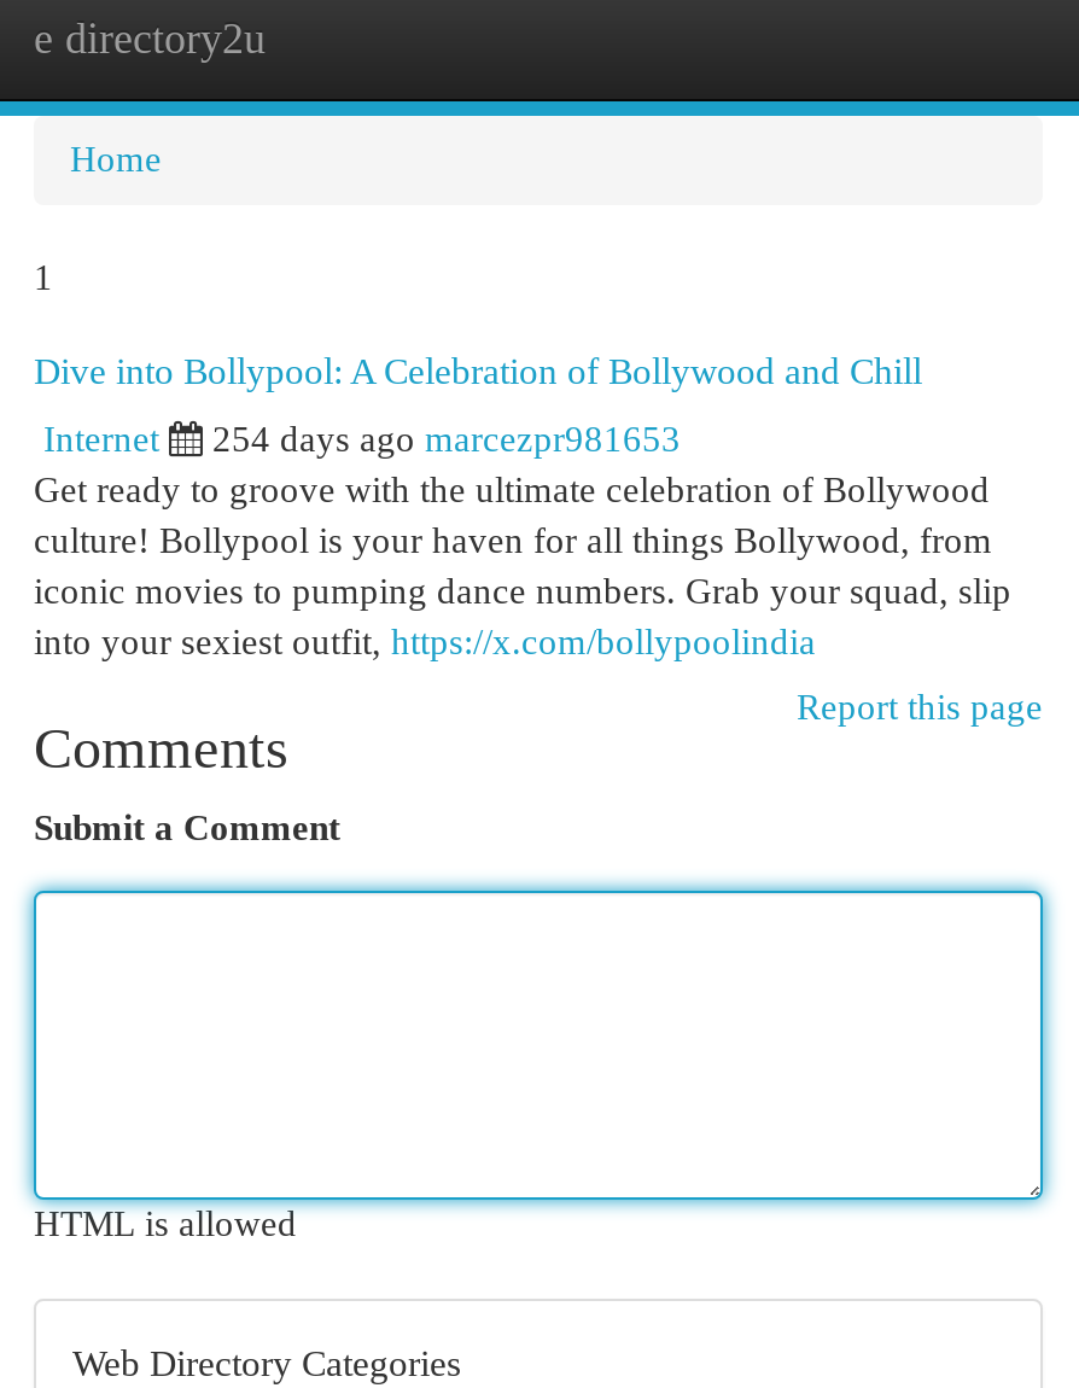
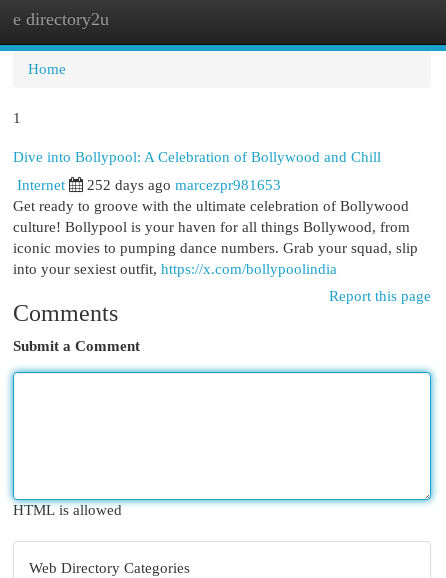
[212,420,681,459] 254 days ago marcezpr981653 -> [87,177,281,193] 252 days ago marcezpr981653

